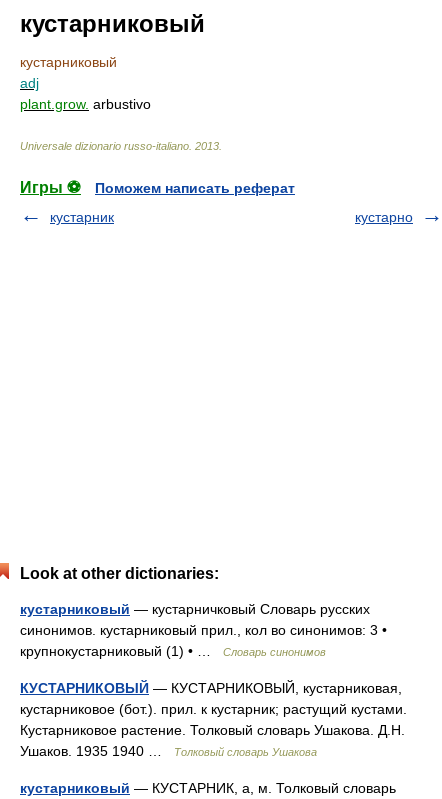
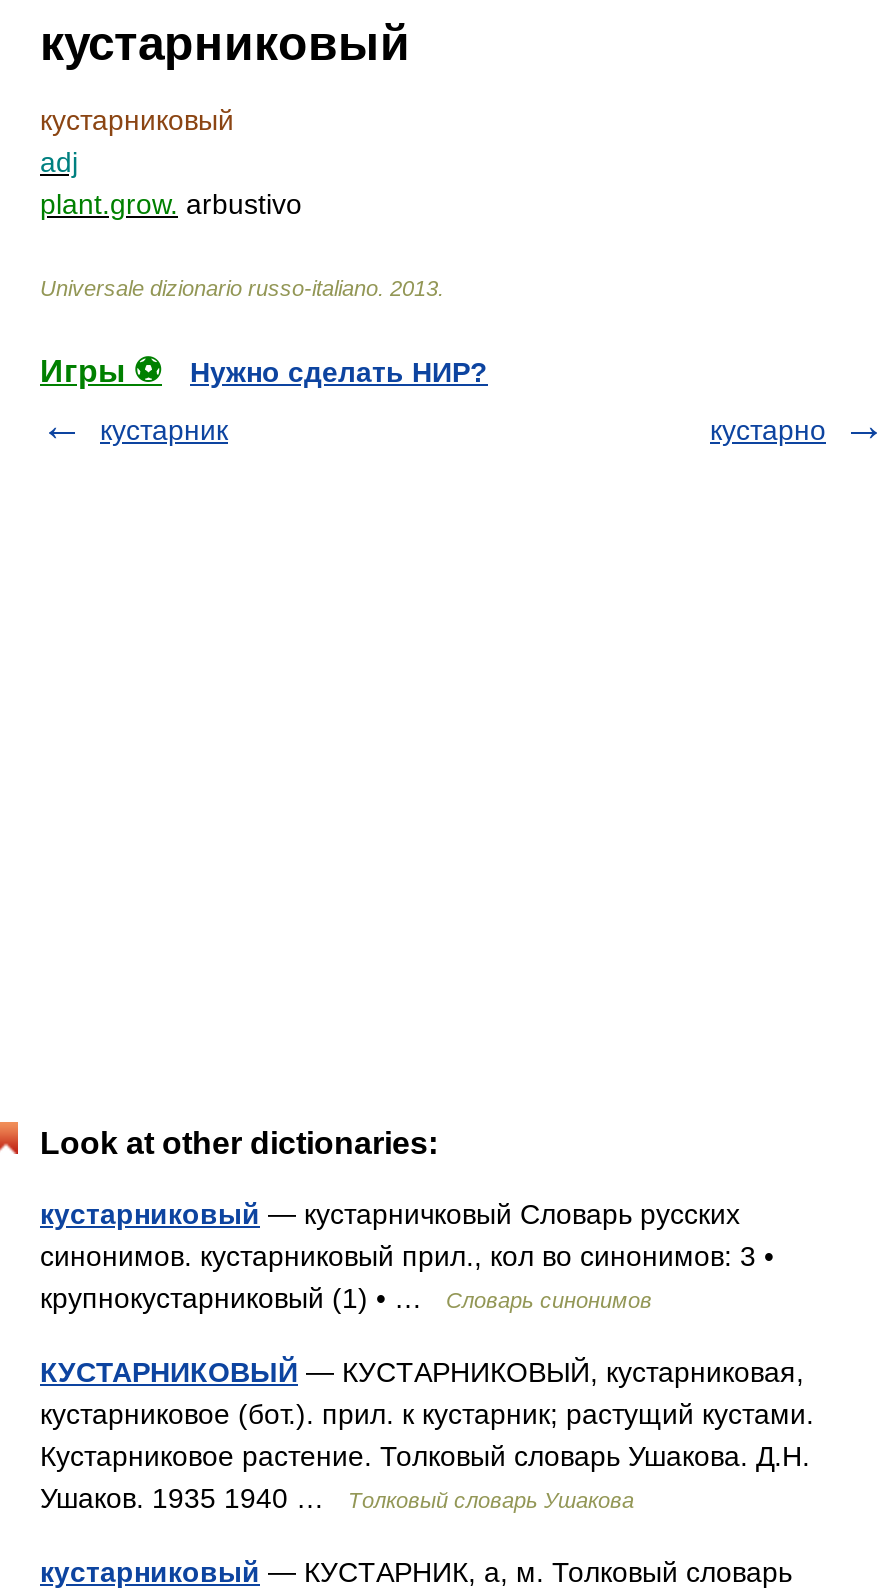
[95,180,295,196] Поможем написать реферат -> [190,356,488,388] Нужно сделать НИР?

